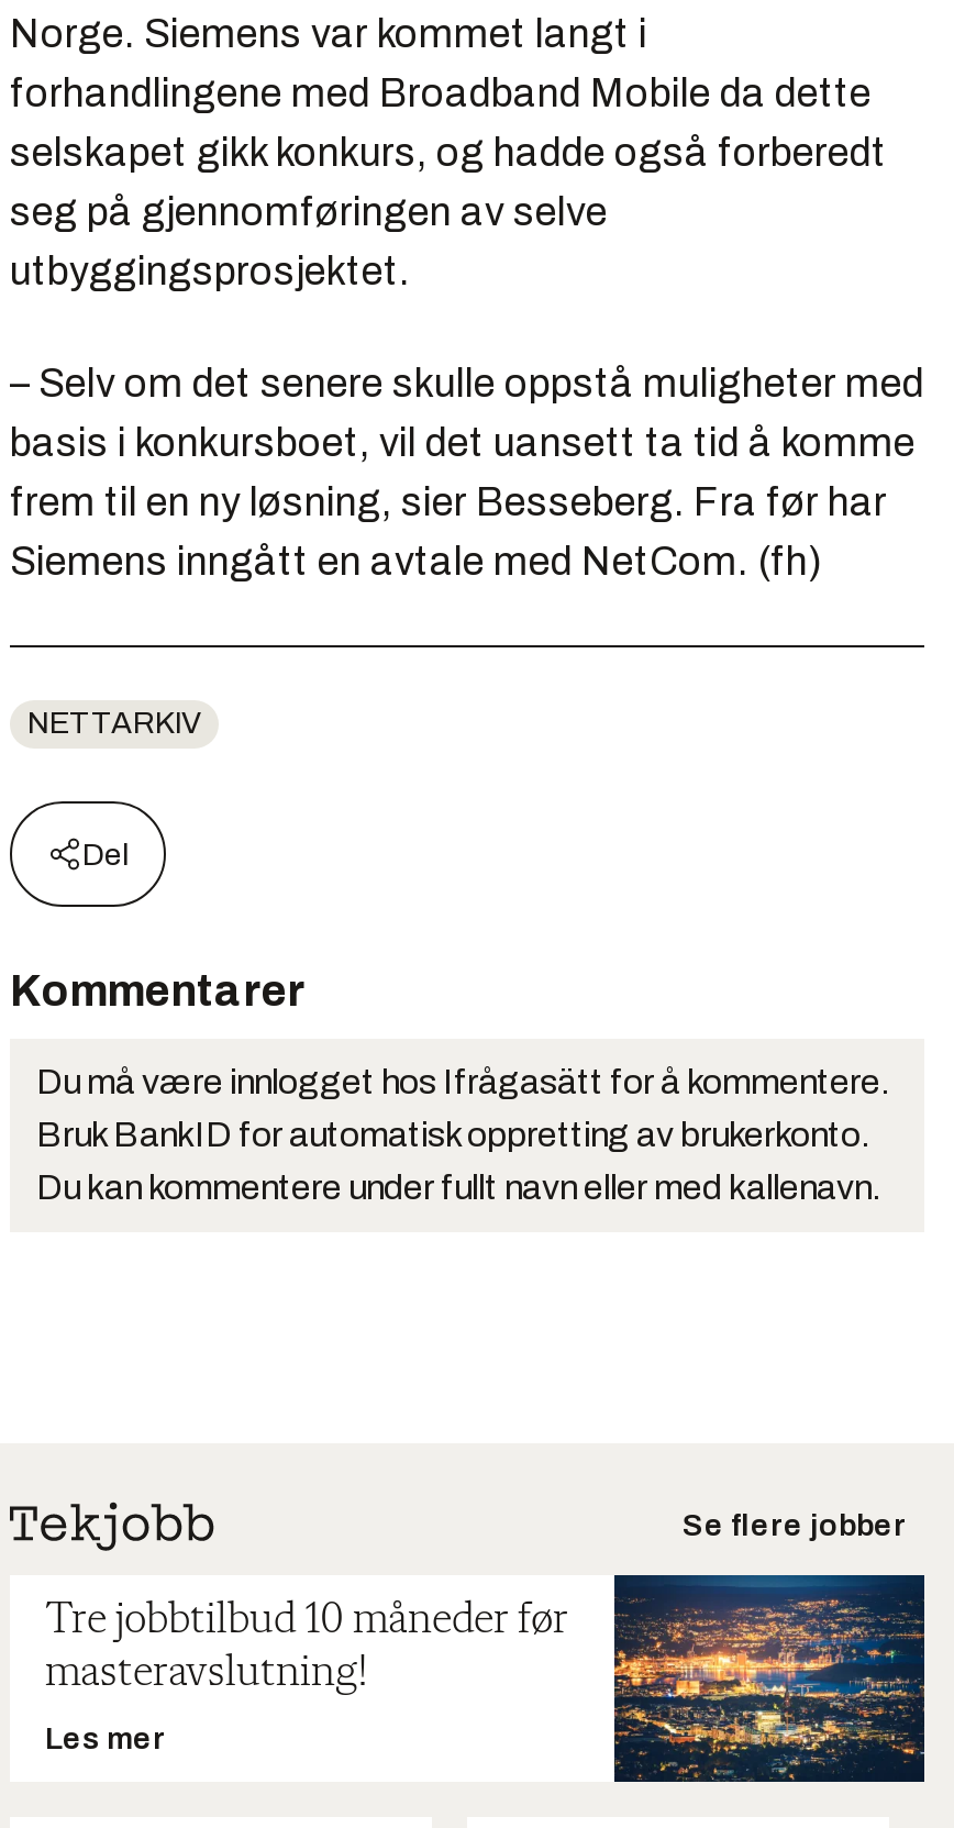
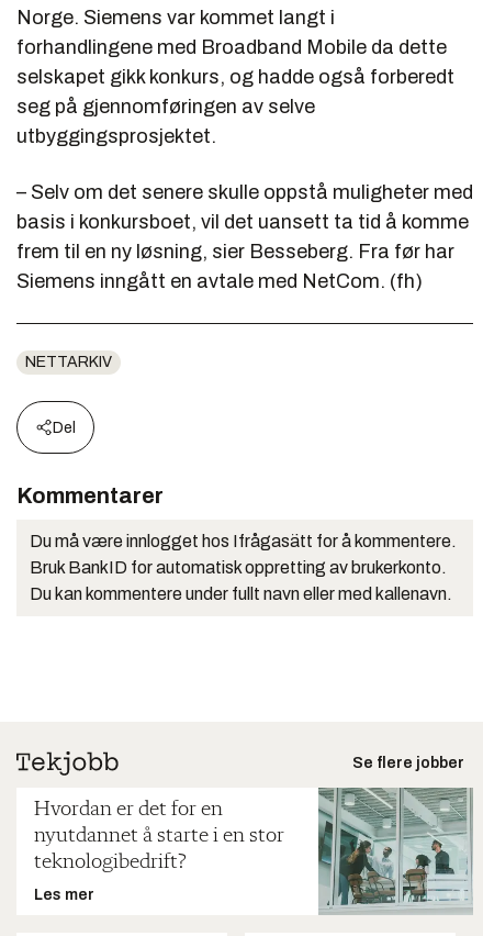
[45,1573,927,1784] [image] | Tre jobbtilbud 10 måneder før | masteravslutning! -> [34,787,473,916] [image] | Hvordan er det for en | nyutdannet å starte i en stor | teknologibedrift?

